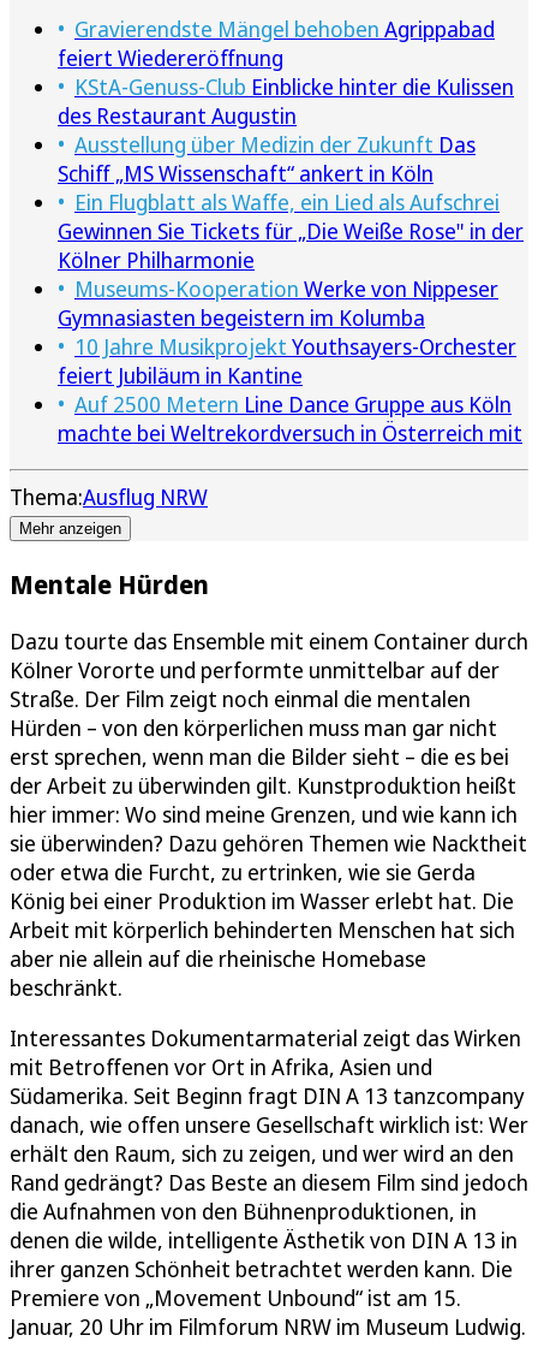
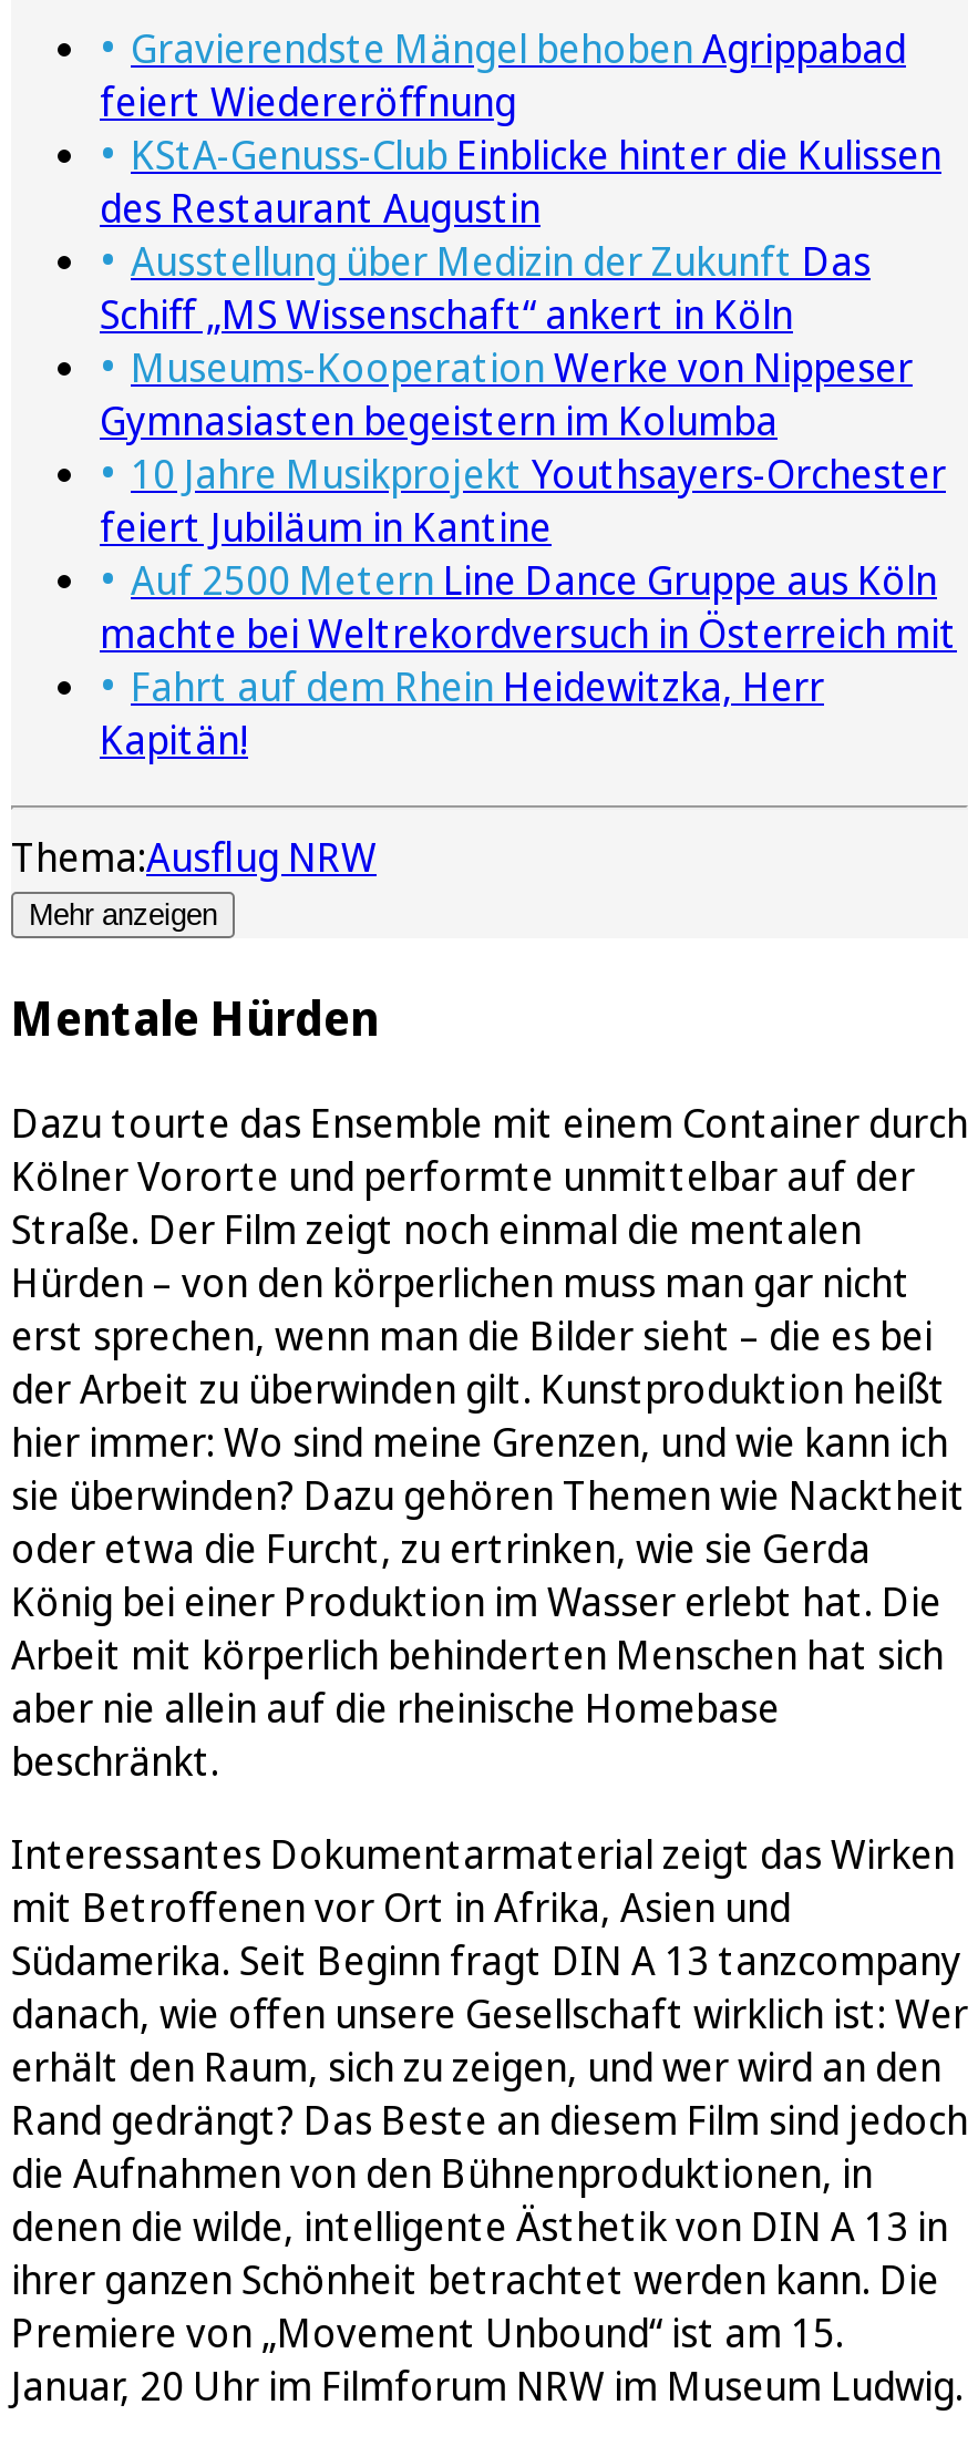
[58,187,524,274] Ein Flugblatt als Waffe, ein Lied als Aufschrei | Gewinnen Sie Tickets für „Die Weiße Rose" in der | Kölner Philharmonie -> none
moved [58,274,522,447] -> [100,339,957,658]: Museums-Kooperation Werke von Nippeser | Gymnasiasten begeistern im Kolumba | 10 Jahre Musikprojekt Youthsayers-Orchester | feiert Jubiläum in Kantine | Auf 2500 Metern Line Dance Gruppe aus Köln | machte bei Weltrekordversuch in Österreich mit
none -> [100,658,824,764] Fahrt auf dem Rhein Heidewitzka, Herr | Kapitän!

